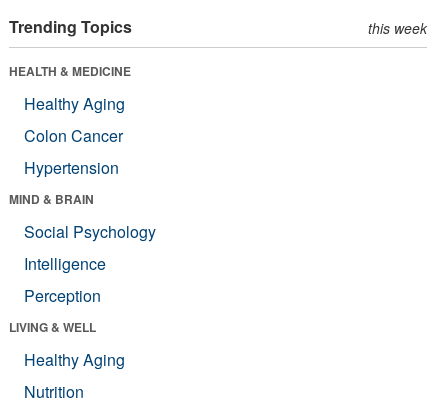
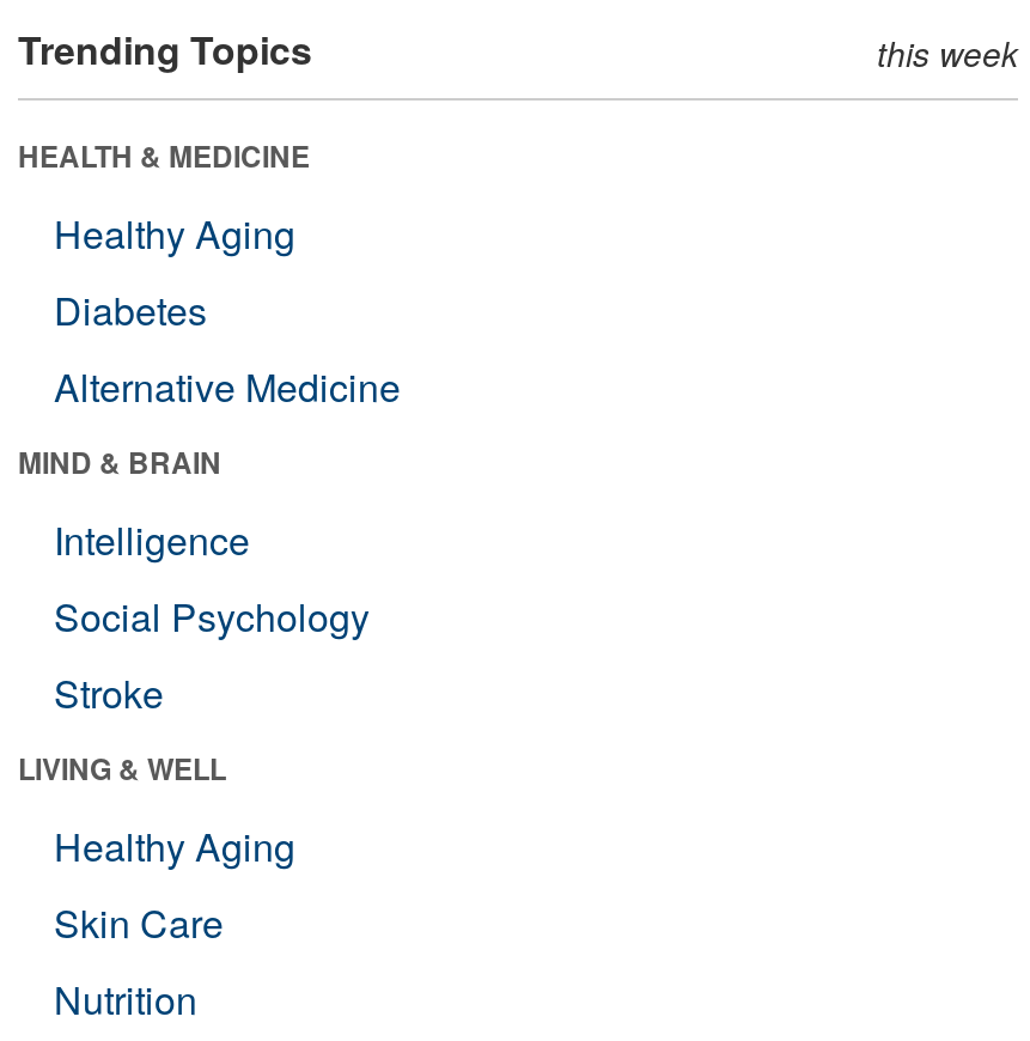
[24,124,123,179] Colon Cancer | Hypertension -> [54,282,401,414] Diabetes | Alternative Medicine
moved [24,252,106,275] -> [54,512,250,567]: Intelligence
[24,284,101,307] Perception -> [54,665,164,720] Stroke
none -> [54,895,224,950] Skin Care

